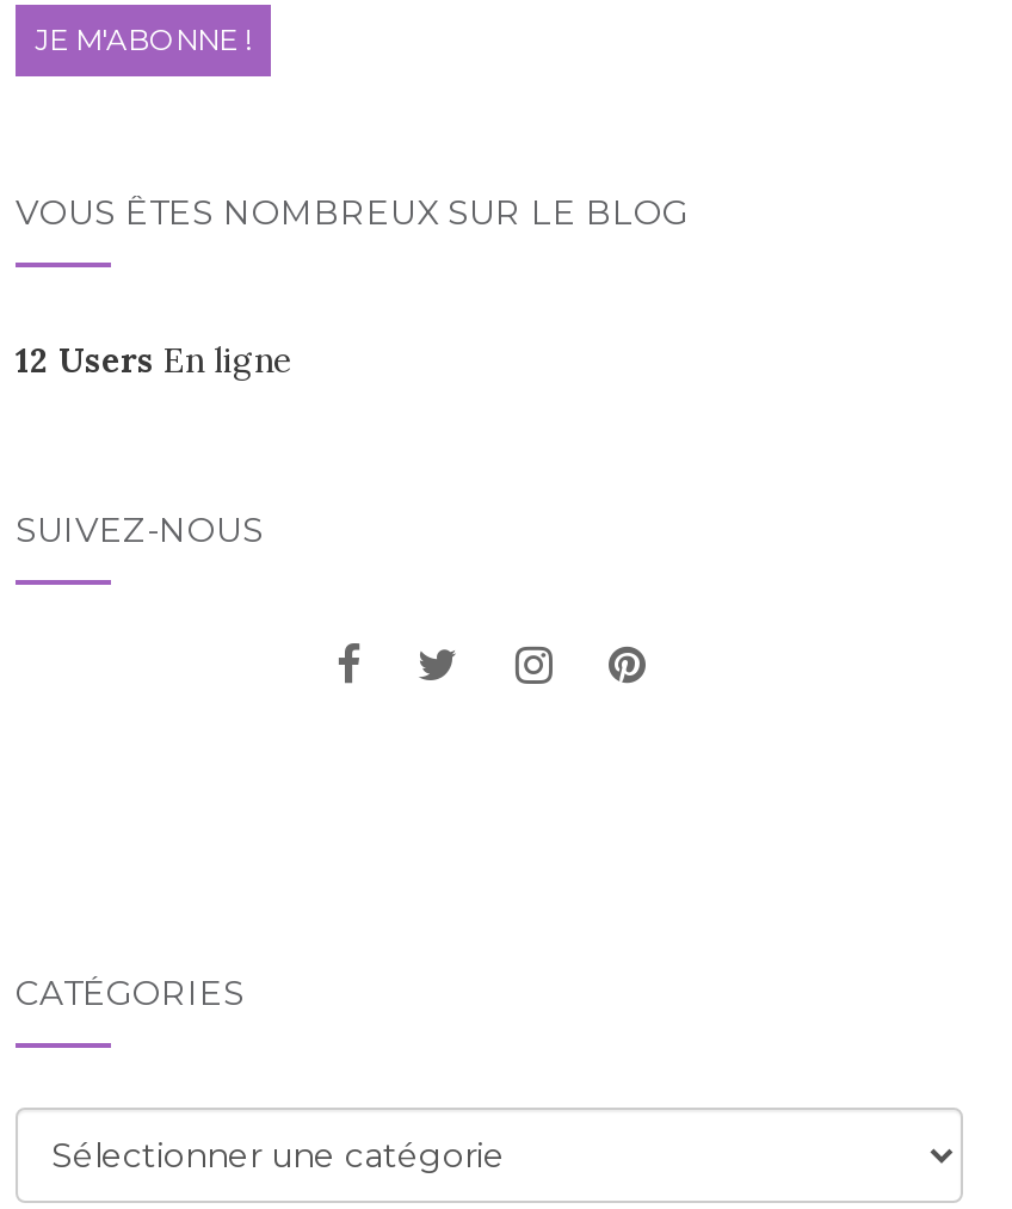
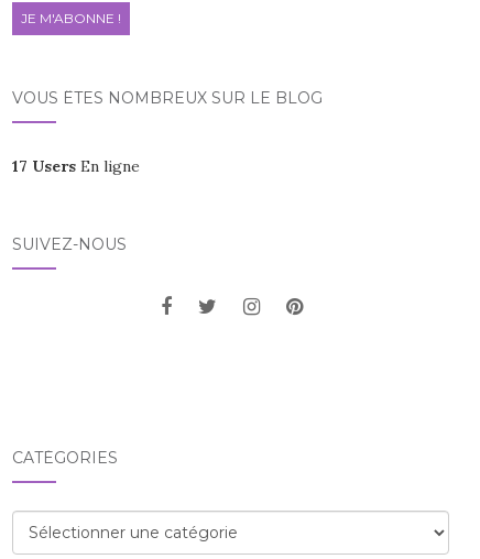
[16,339,292,382] 12 Users En ligne -> [12,156,140,176] 17 Users En ligne

